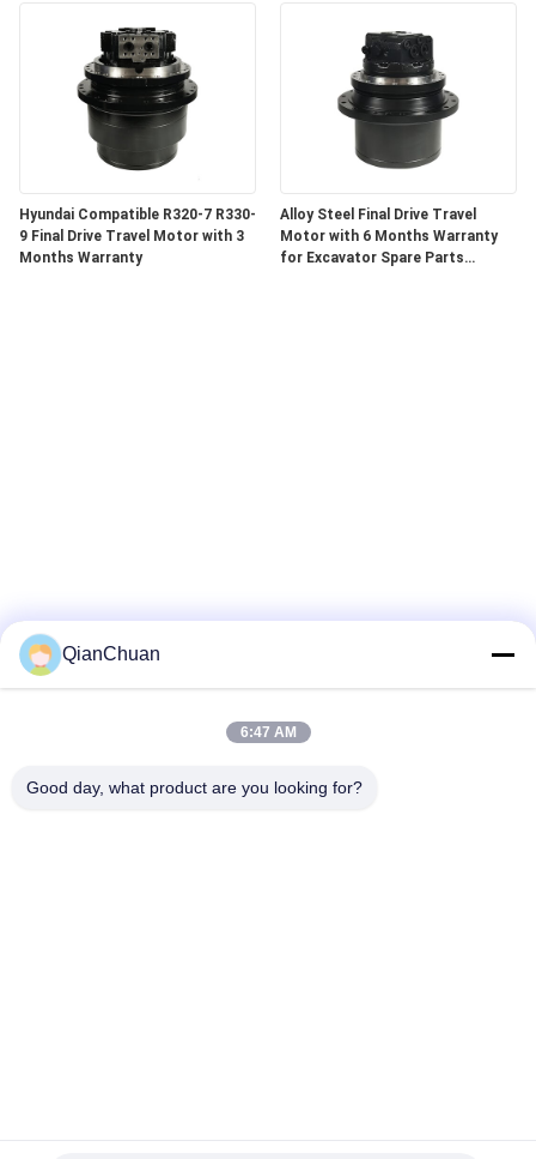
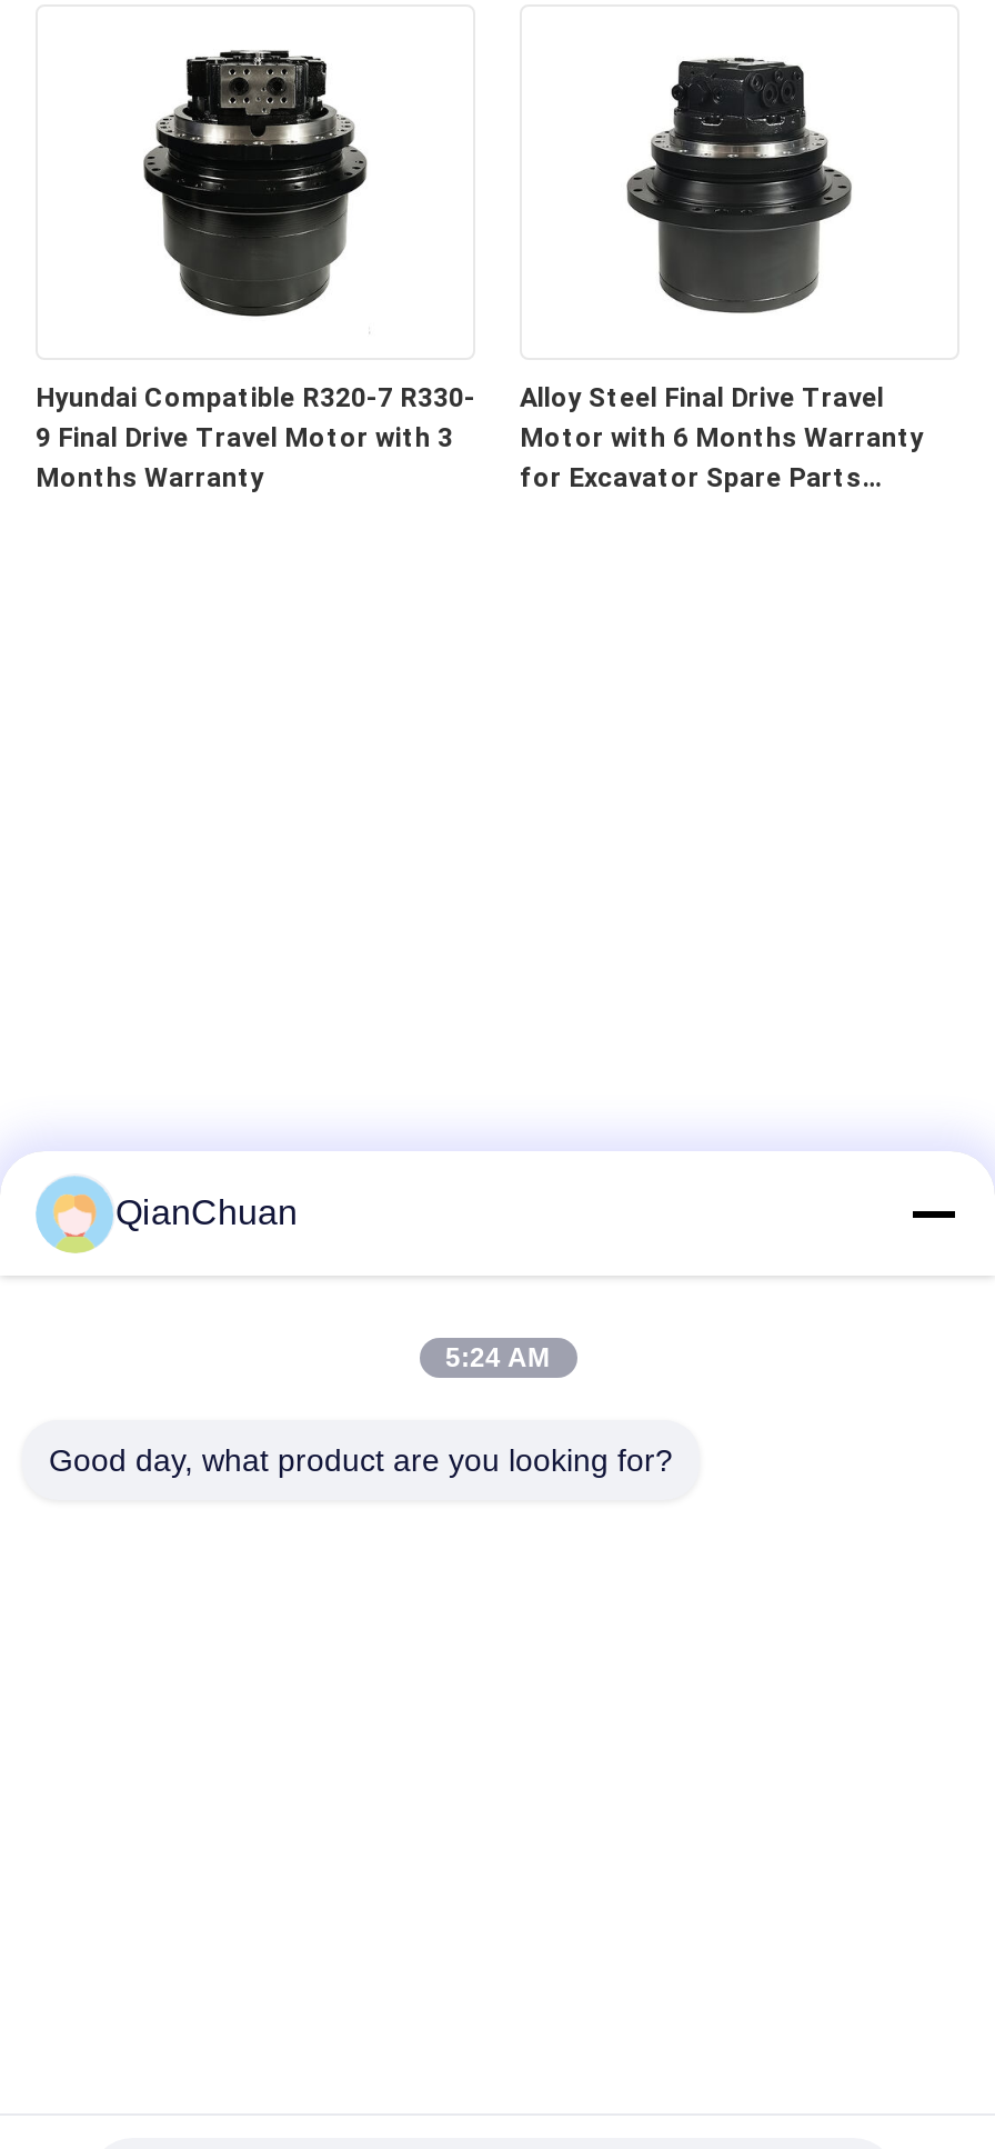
[240,724,296,741] 6:47 AM -> [445,1342,550,1373] 5:24 AM

